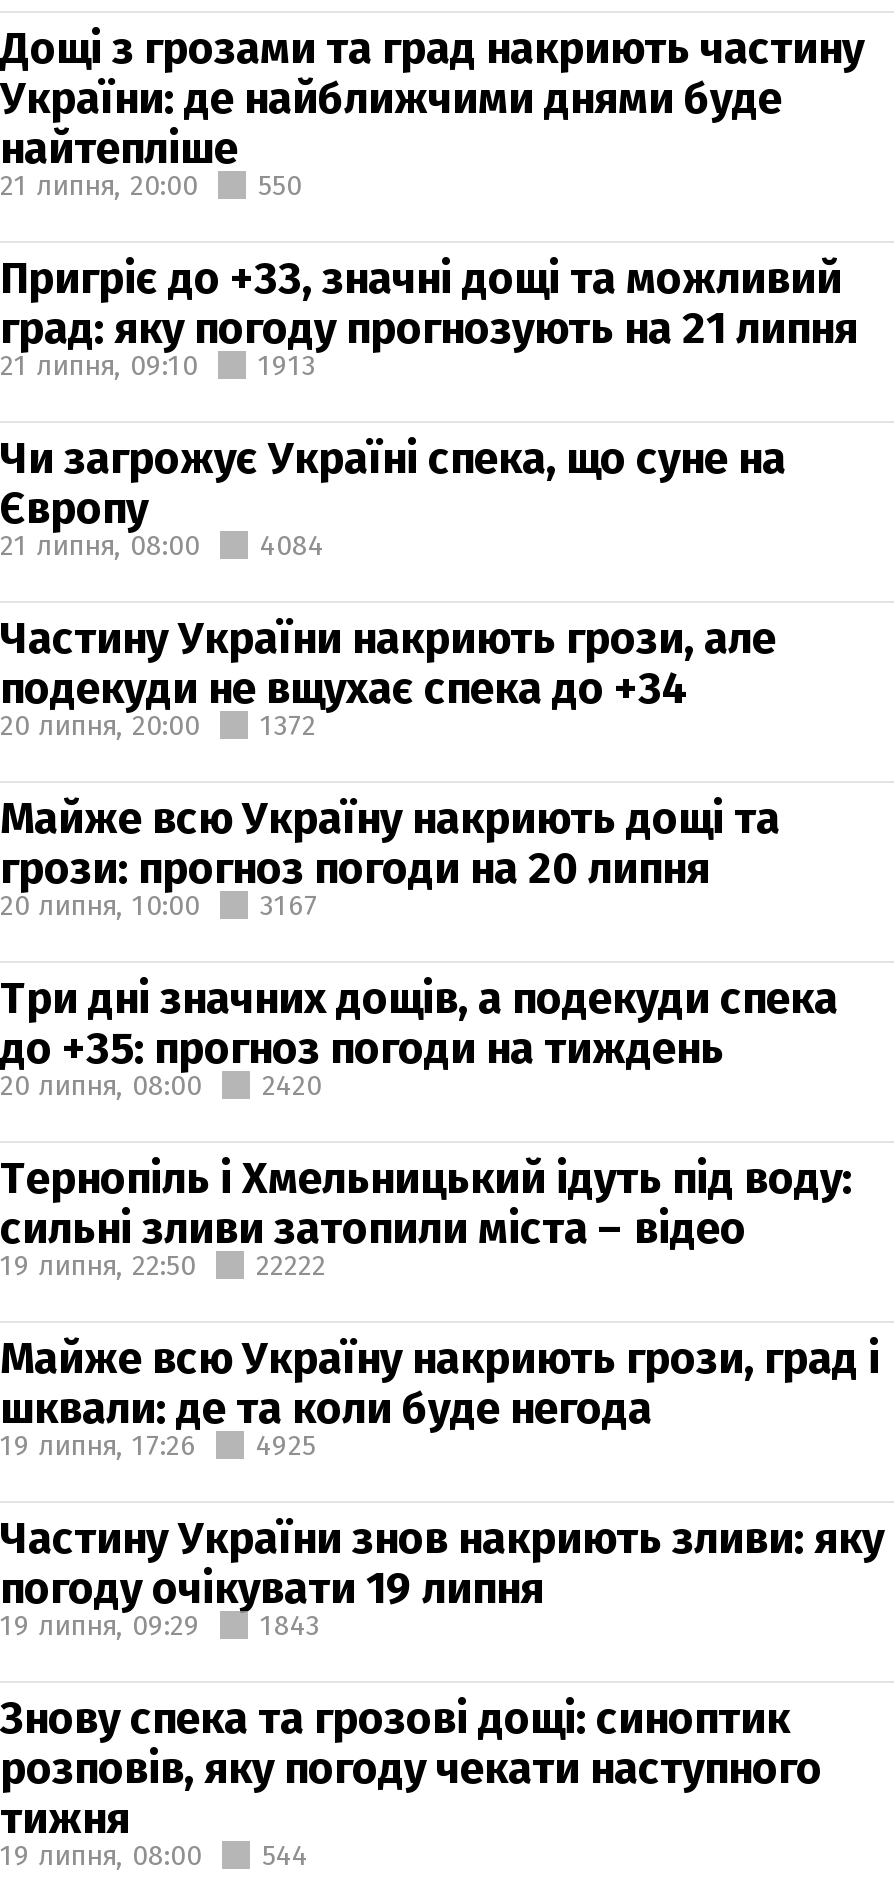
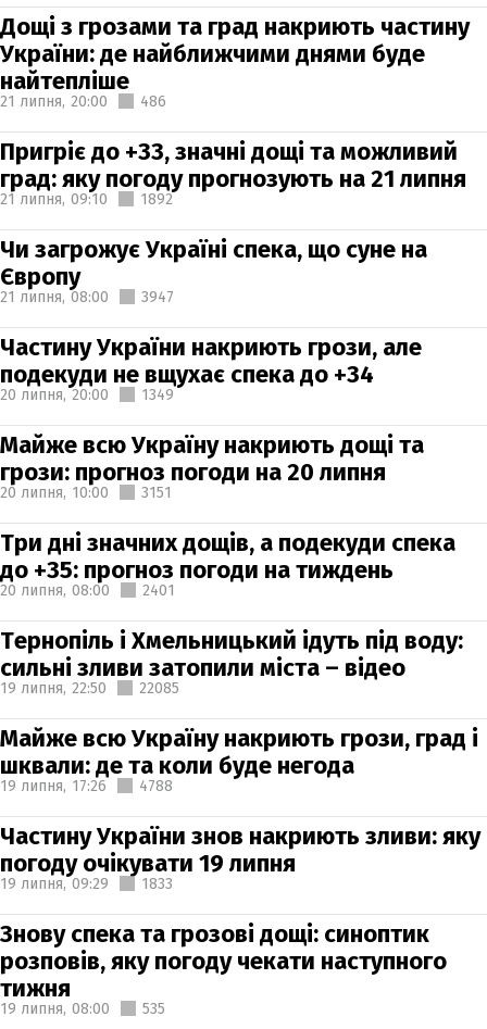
[0,168,302,202] 21 липня, 20:00 550 -> [0,92,166,110] 21 липня, 20:00 486
[258,348,316,382] 1913 -> [140,190,173,208] 1892
[0,528,324,562] 21 липня, 08:00 4084 -> [0,287,174,306] 21 липня, 08:00 3947
[0,708,316,742] 20 липня, 20:00 1372 -> [0,385,174,404] 20 липня, 20:00 1349
[0,888,318,922] 20 липня, 10:00 3167 -> [0,483,172,501] 20 липня, 10:00 3151
[0,1068,322,1102] 20 липня, 08:00 2420 -> [0,581,175,599] 20 липня, 08:00 2401
[0,1248,326,1282] 19 липня, 22:50 22222 -> [0,679,179,697] 19 липня, 22:50 22085
[0,1428,316,1462] 19 липня, 17:26 4925 -> [0,776,173,795] 19 липня, 17:26 4788
[0,1608,320,1642] 19 липня, 09:29 1843 -> [0,874,173,893] 19 липня, 09:29 1833
[0,1838,308,1872] 19 липня, 08:00 544 -> [0,999,165,1018] 19 липня, 08:00 535

